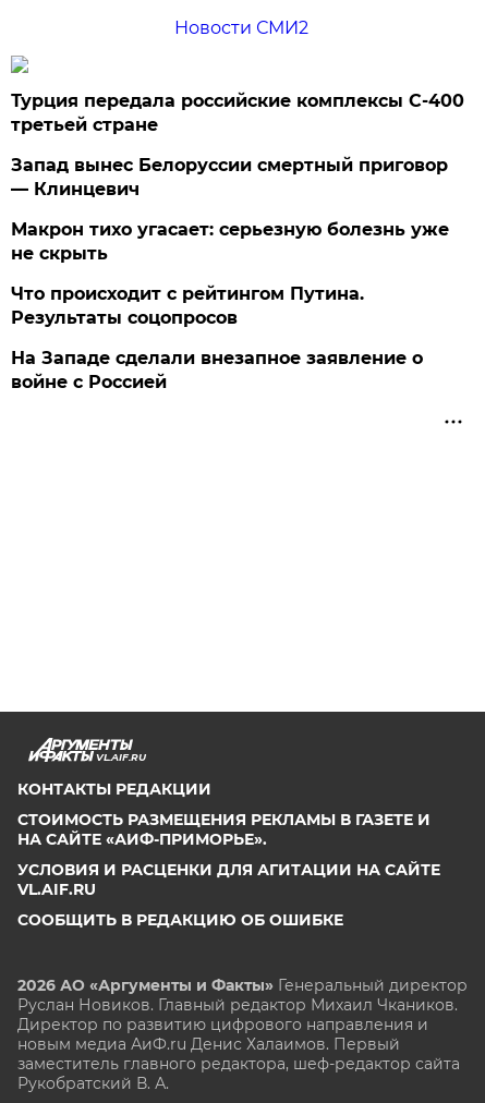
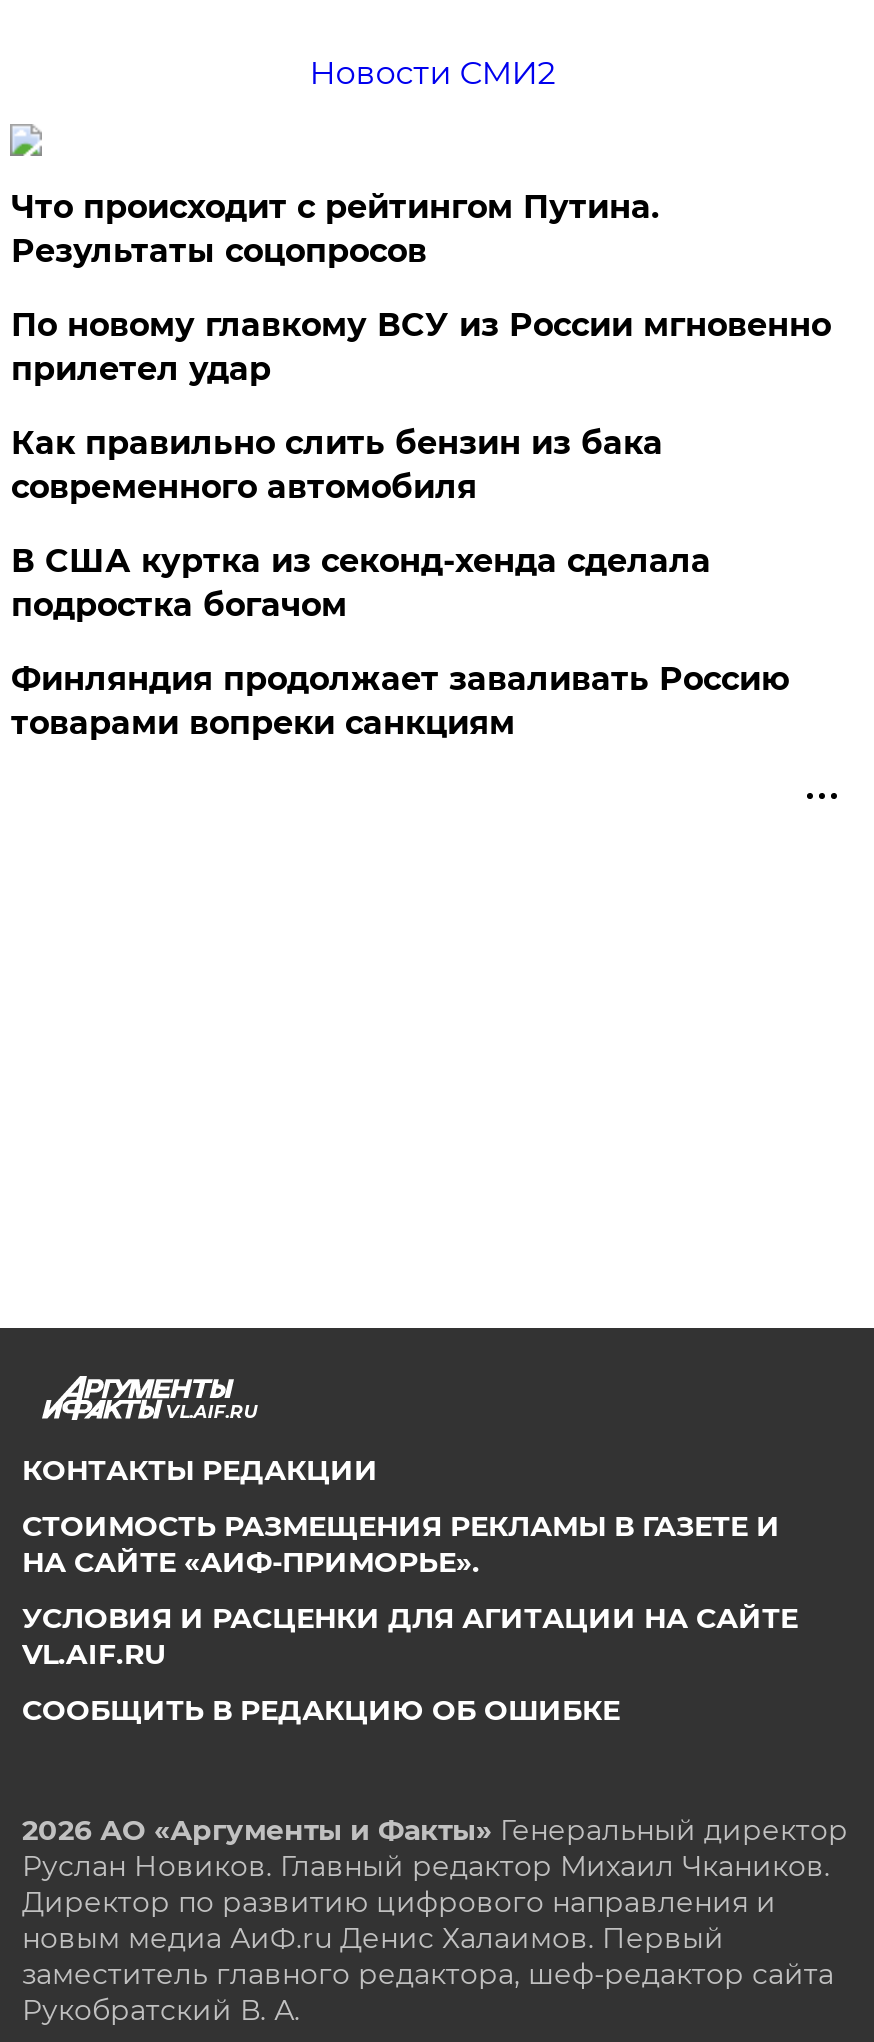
[11,91,465,264] Турция передала российские комплексы С-400 | третьей стране | Запад вынес Белоруссии смертный приговор | — Клинцевич | Макрон тихо угасает: серьезную болезнь уже | не скрыть -> none
moved [11,284,364,328] -> [11,188,659,270]: Что происходит с рейтингом Путина. | Результаты соцопросов
[11,348,423,393] На Западе сделали внезапное заявление о | войне с Россией -> [11,306,831,742] По новому главкому ВСУ из России мгновенно | прилетел удар | Как правильно слить бензин из бака | современного автомобиля | В США куртка из секонд-хенда сделала | подростка богачом | Финляндия продолжает заваливать Россию | товарами вопреки санкциям

